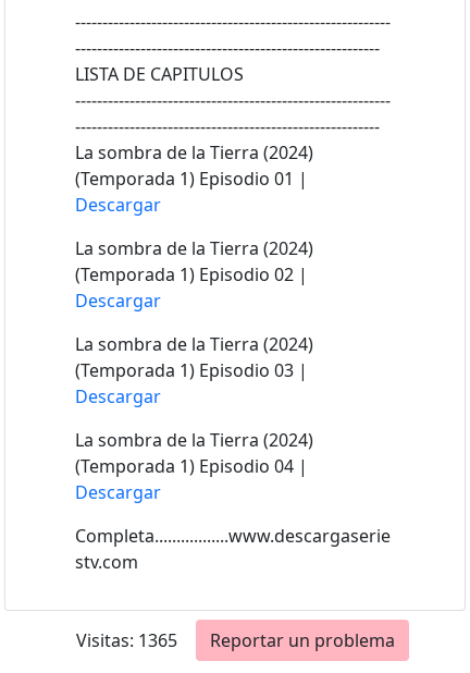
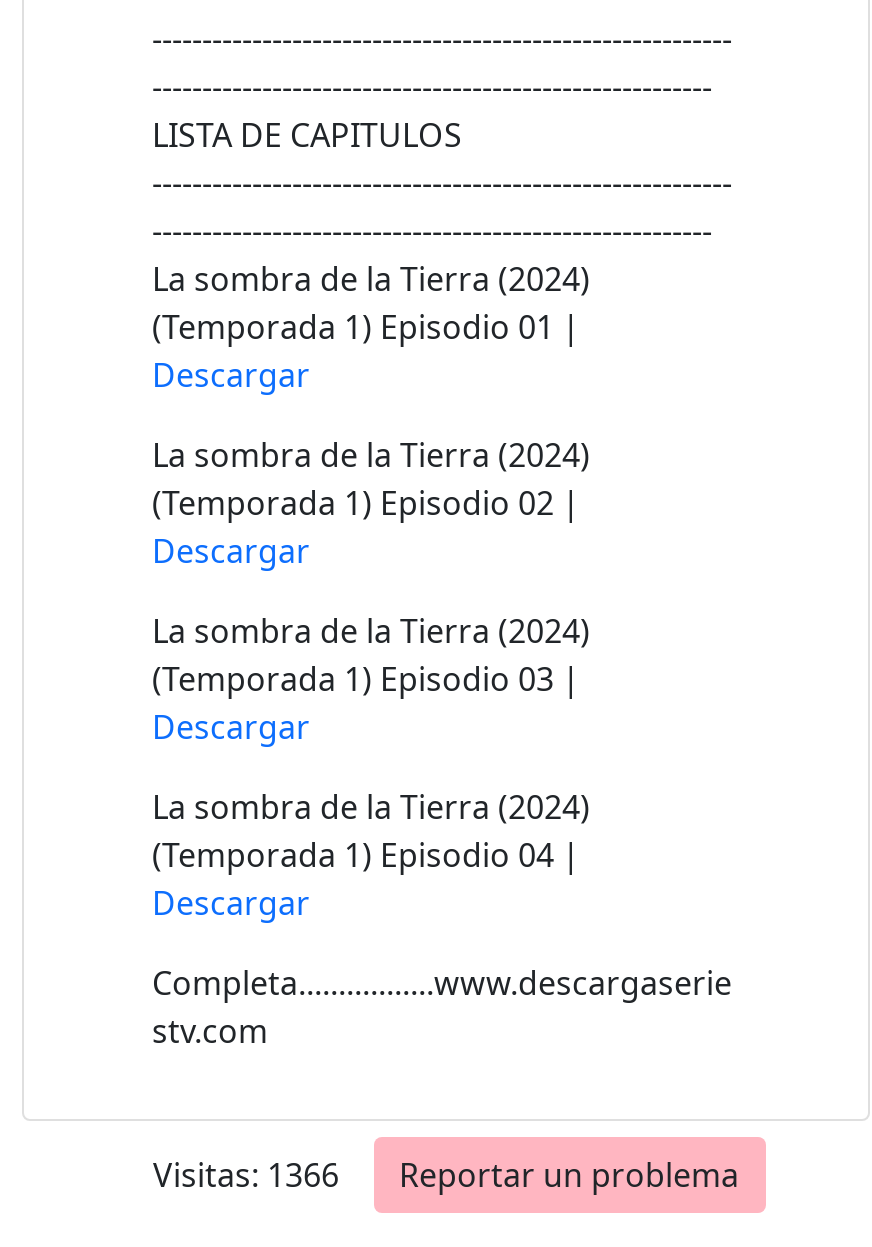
[76,628,394,652] Visitas: 1365 Reportar un problema -> [153,1153,739,1197] Visitas: 1366 Reportar un problema

